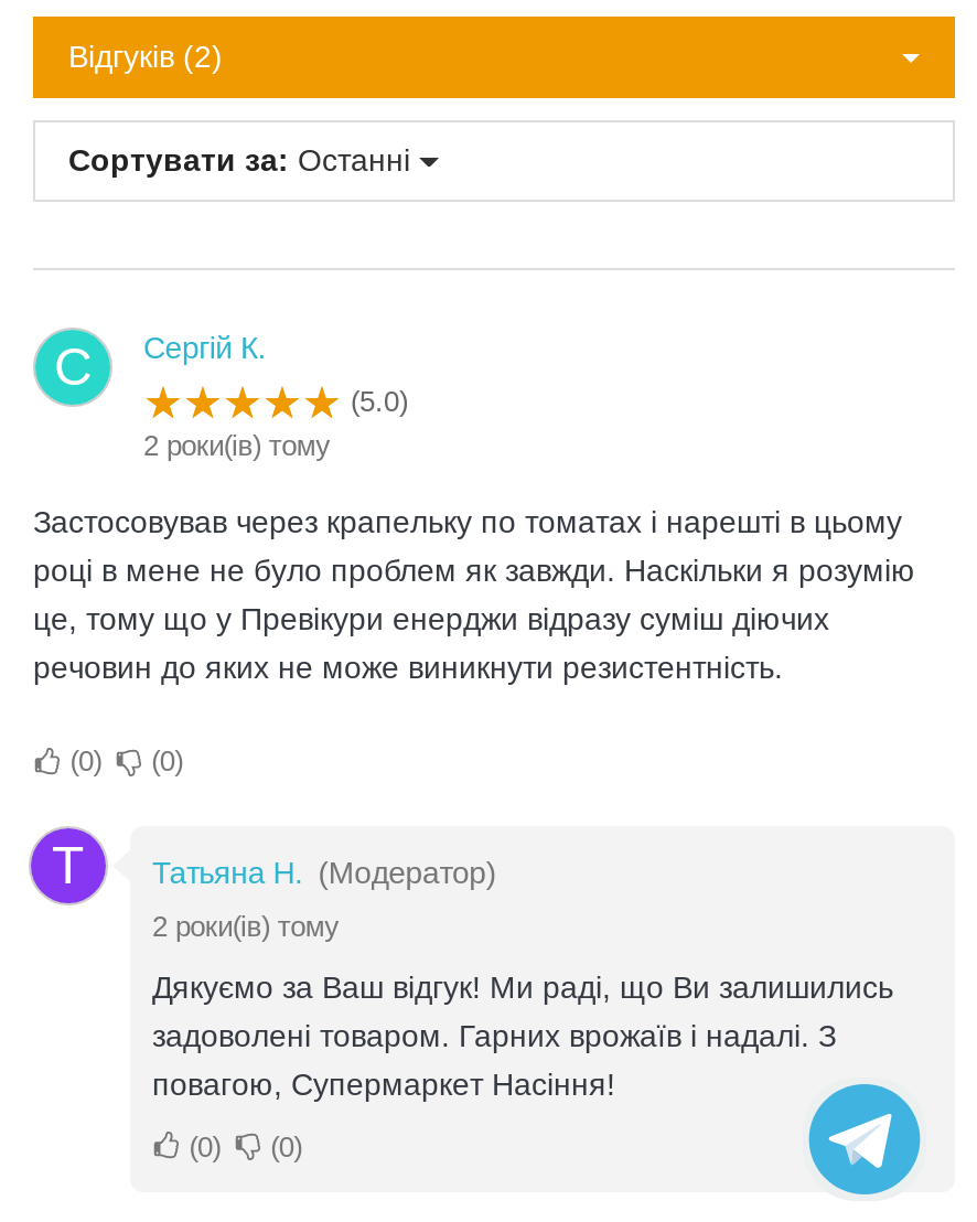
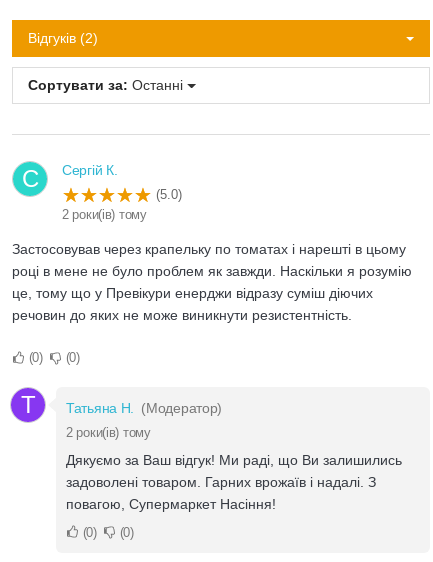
[807,1082,922,1197] [image] -> none

